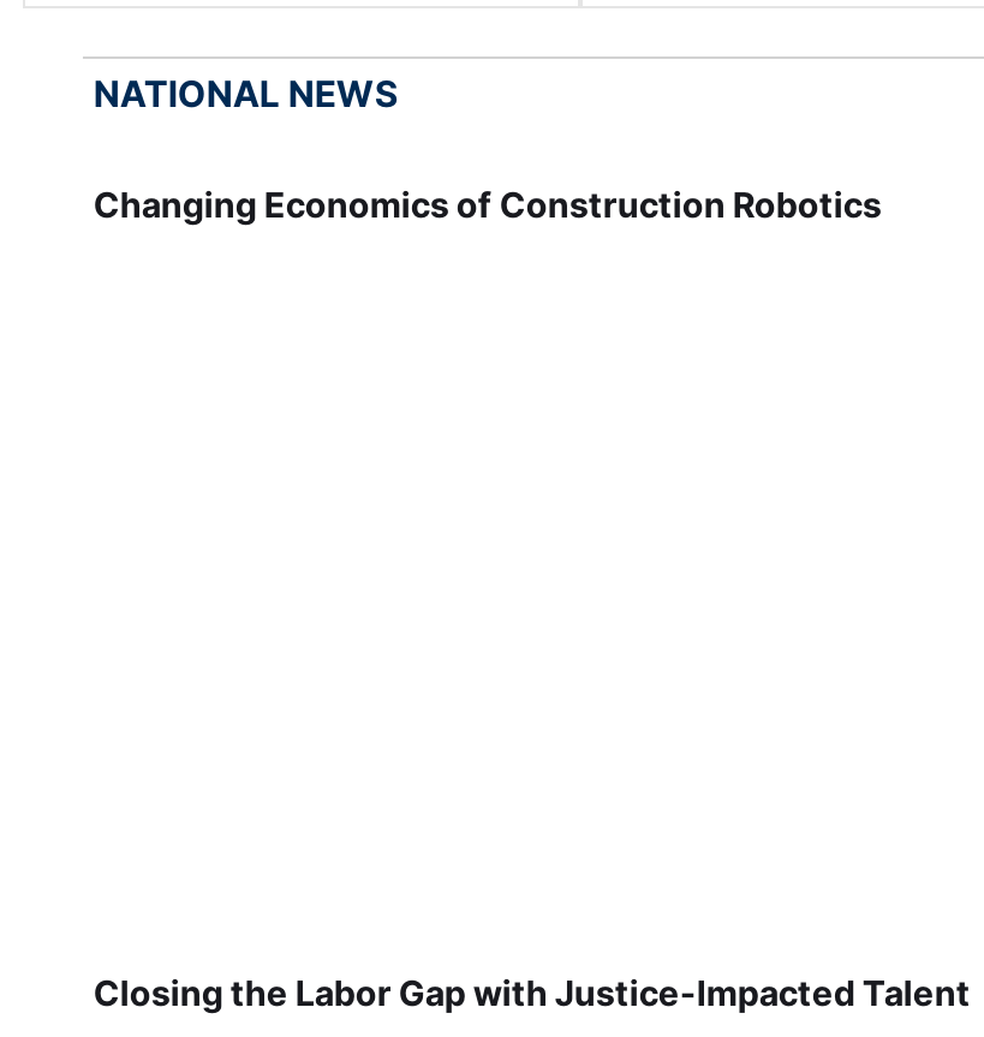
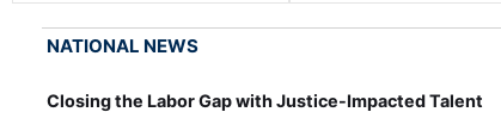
[93,184,882,225] Changing Economics of Construction Robotics -> none

